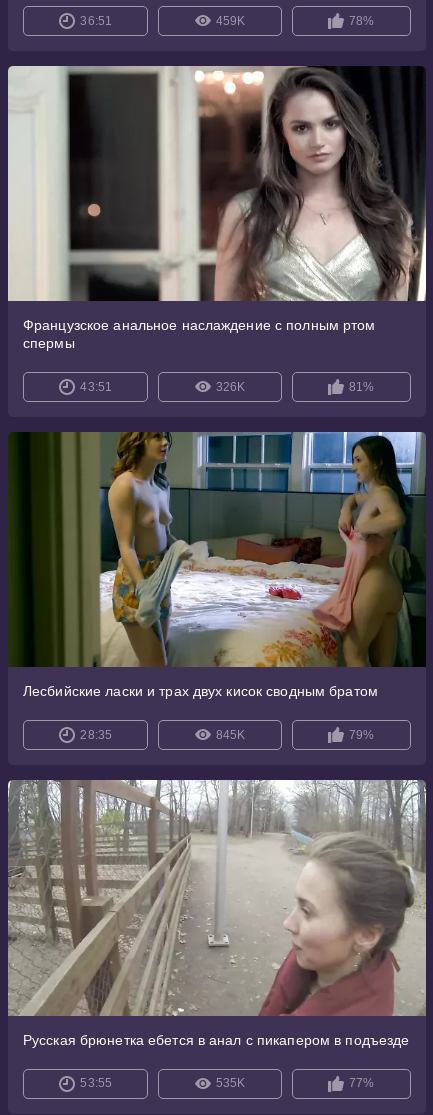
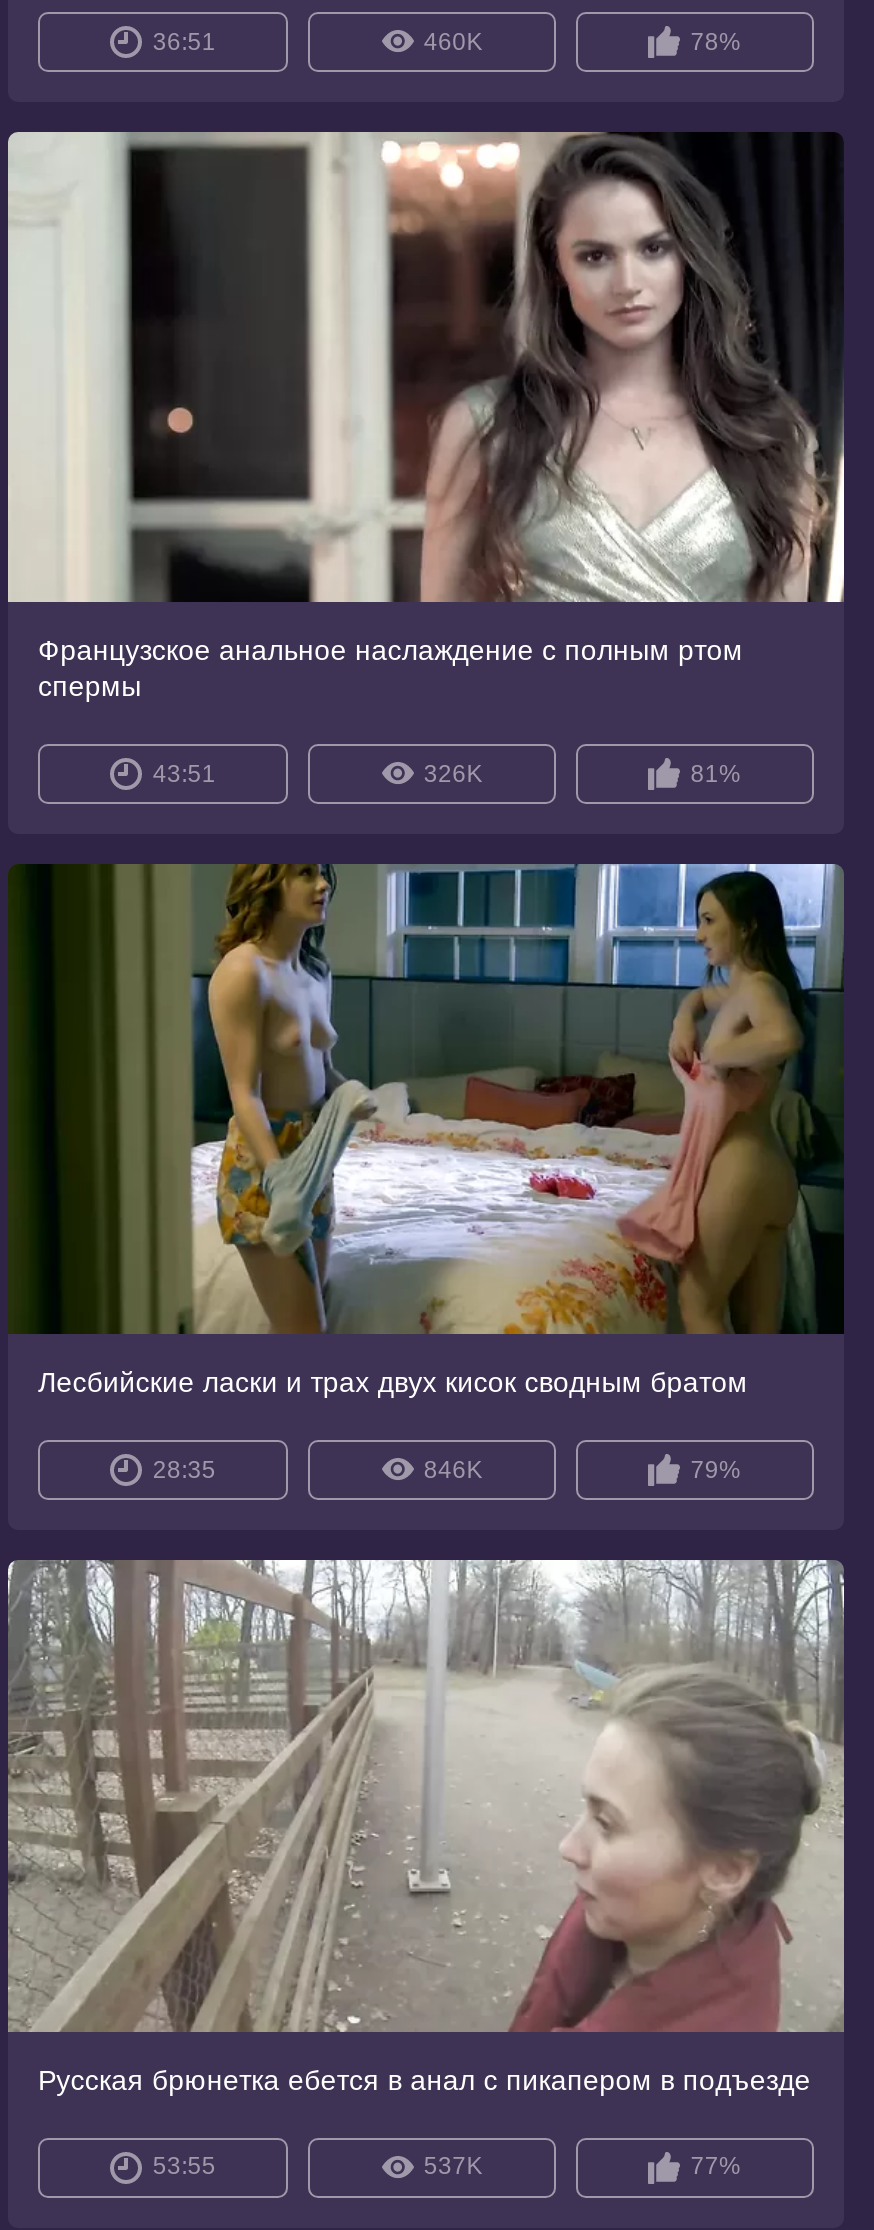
[216,14,245,28] 459K -> [424,27,483,55] 460K
[216,728,245,742] 845K -> [424,1456,483,1484] 846K
[216,1076,245,1090] 535K -> [424,2152,483,2180] 537K

